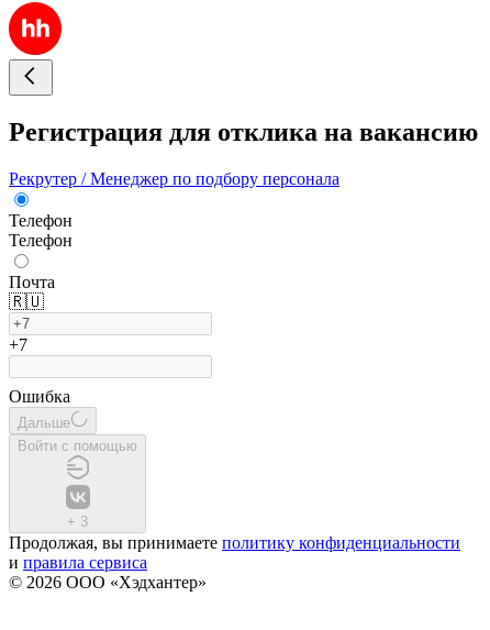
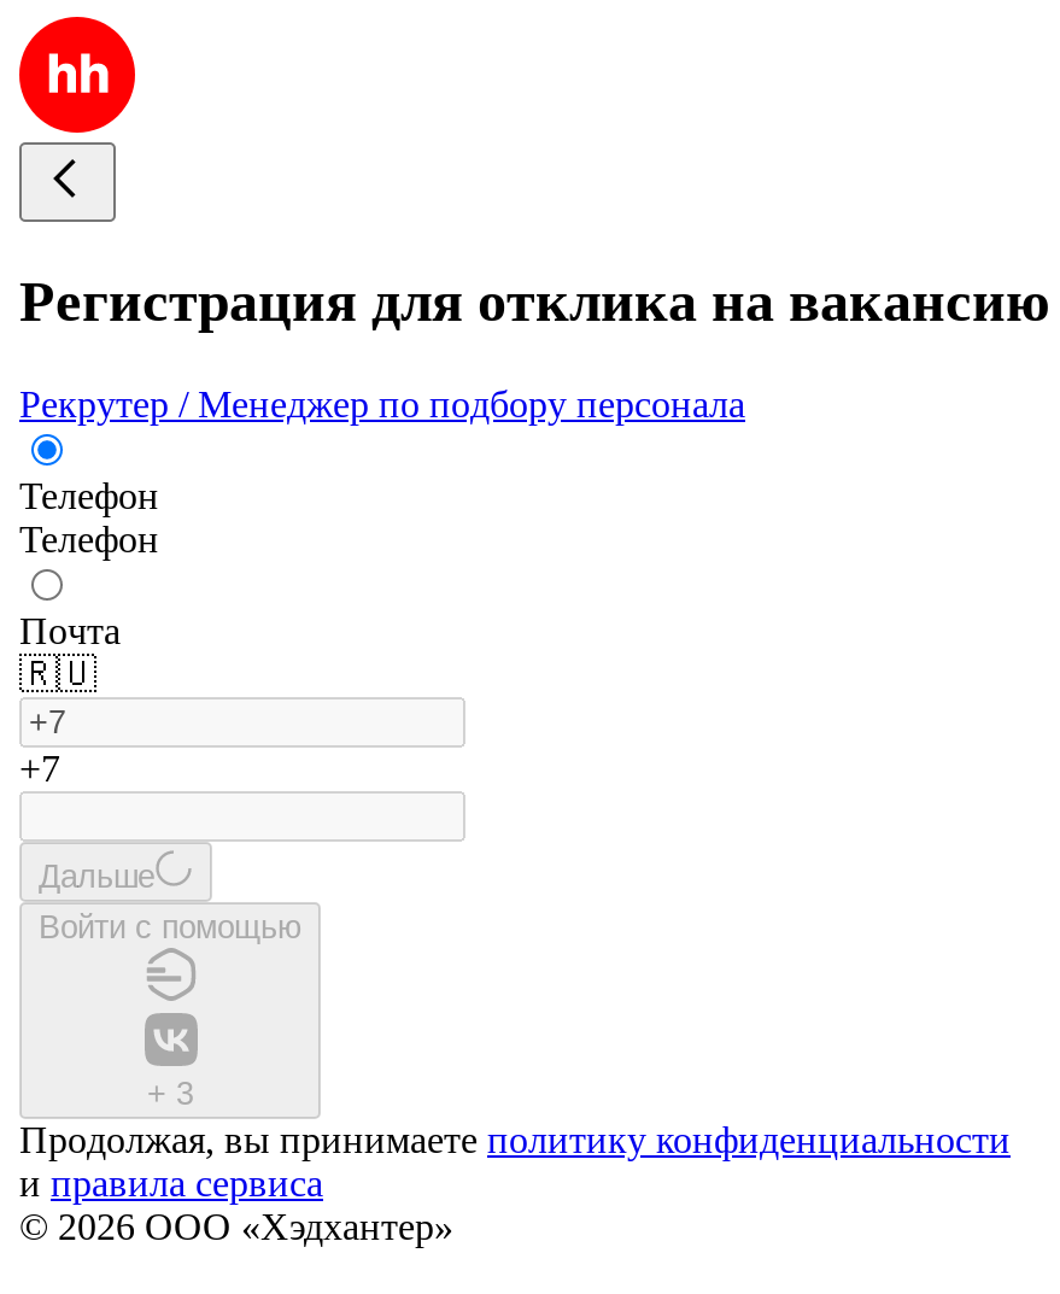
[9,387,70,405] Ошибка -> none

